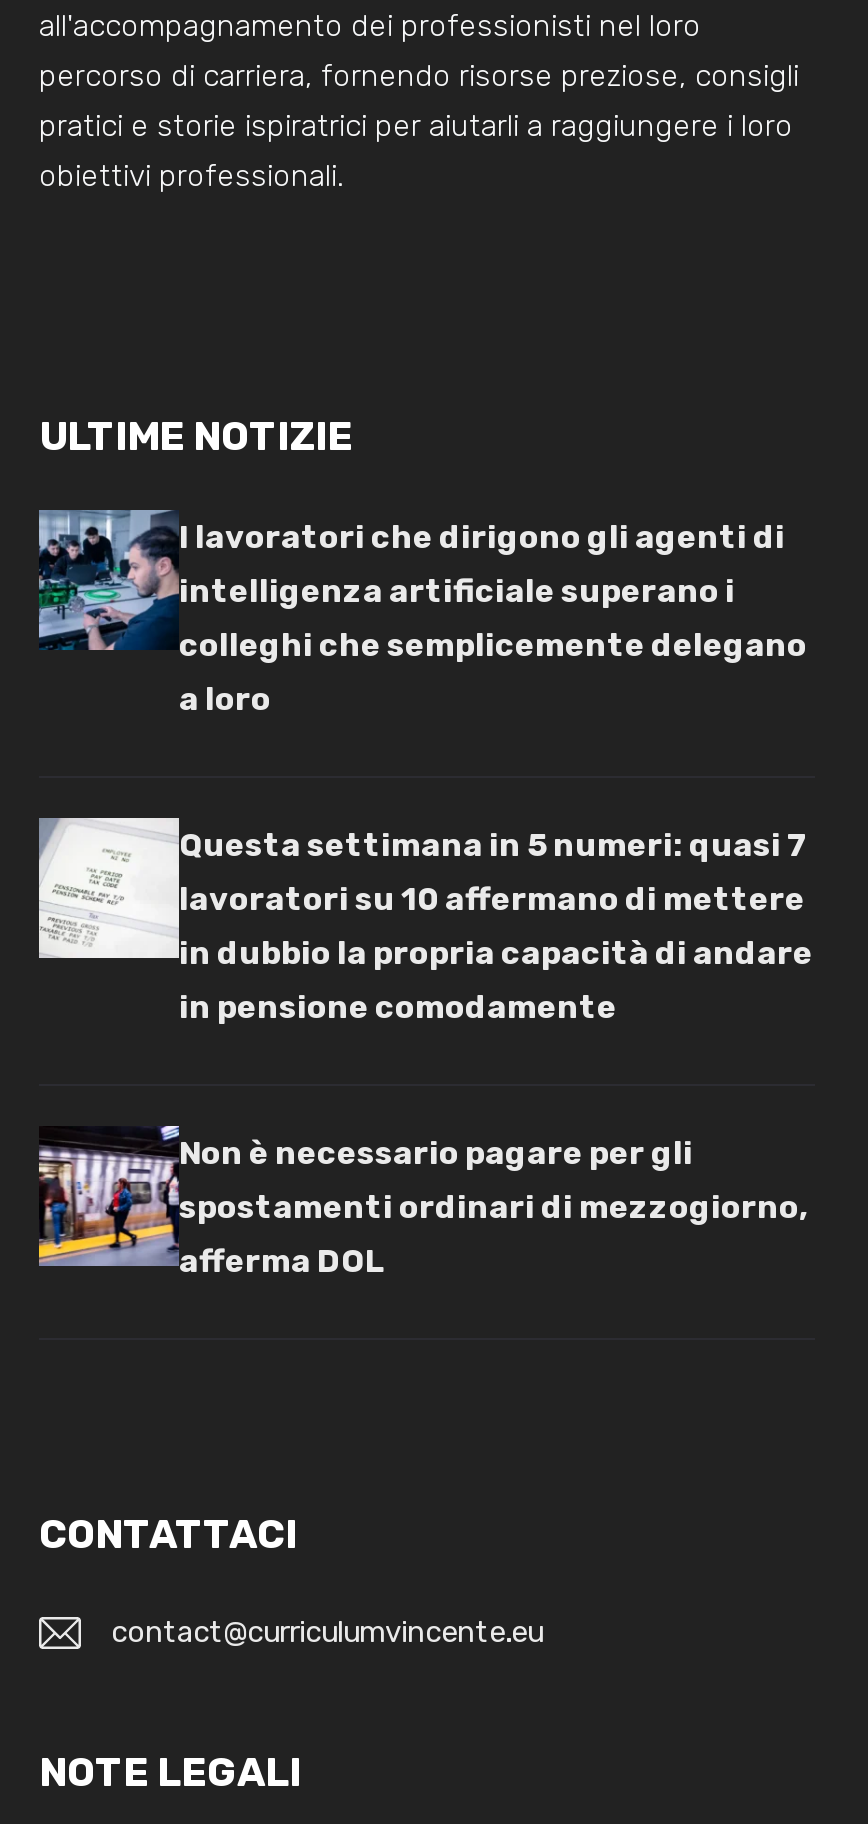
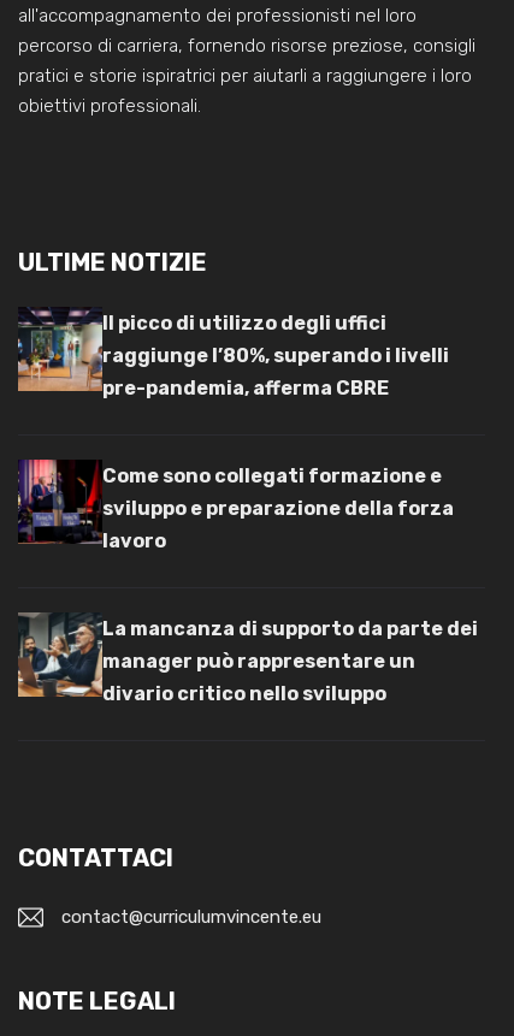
[37,508,807,717] [image] | I lavoratori che dirigono gli agenti di | intelligenza artificiale superano i | colleghi che semplicemente delegano | a loro -> [17,307,449,399] [image] | Il picco di utilizzo degli uffici | raggiunge l’80%, superando i livelli | pre-pandemia, afferma CBRE
[37,816,813,1025] [image] | Questa settimana in 5 numeri: quasi 7 | lavoratori su 10 affermano di mettere | in dubbio la propria capacità di andare | in pensione comodamente -> [17,458,454,552] [image] | Come sono collegati formazione e | sviluppo e preparazione della forza | lavoro
[37,1126,807,1279] [image] | Non è necessario pagare per gli | spostamenti ordinari di mezzogiorno, | afferma DOL -> [17,611,478,705] [image] | La mancanza di supporto da parte dei | manager può rappresentare un | divario critico nello sviluppo

